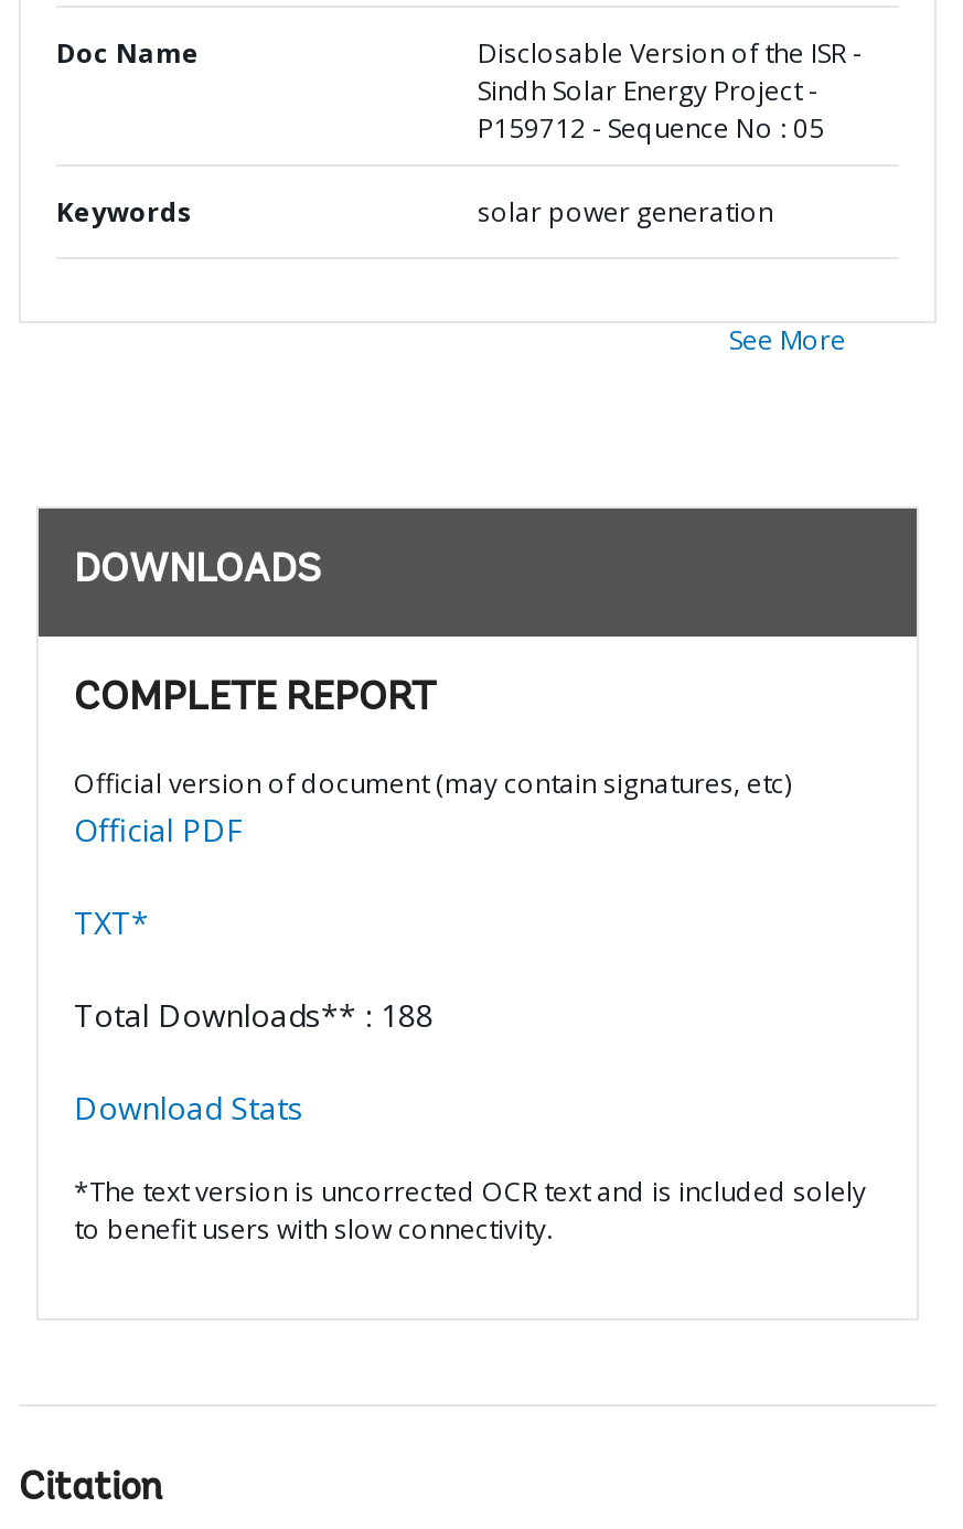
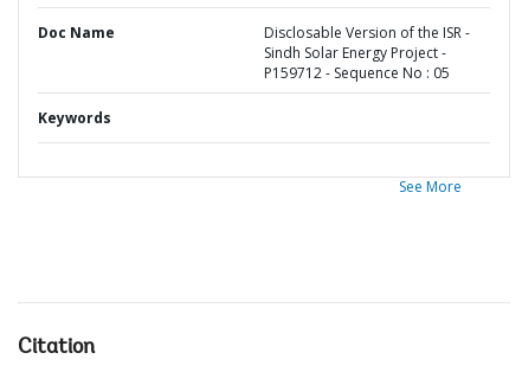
[478,193,773,231] solar power generation -> none
[74,553,866,1248] DOWNLOADS | COMPLETE REPORT | Official version of document (may contain signatures, etc) | Official PDF | TXT* | Total Downloads** : 188 | Download Stats | *The text version is uncorrected OCR text and is included solely | to benefit users with slow connectivity. -> none

